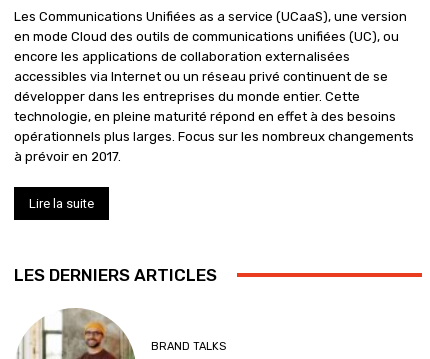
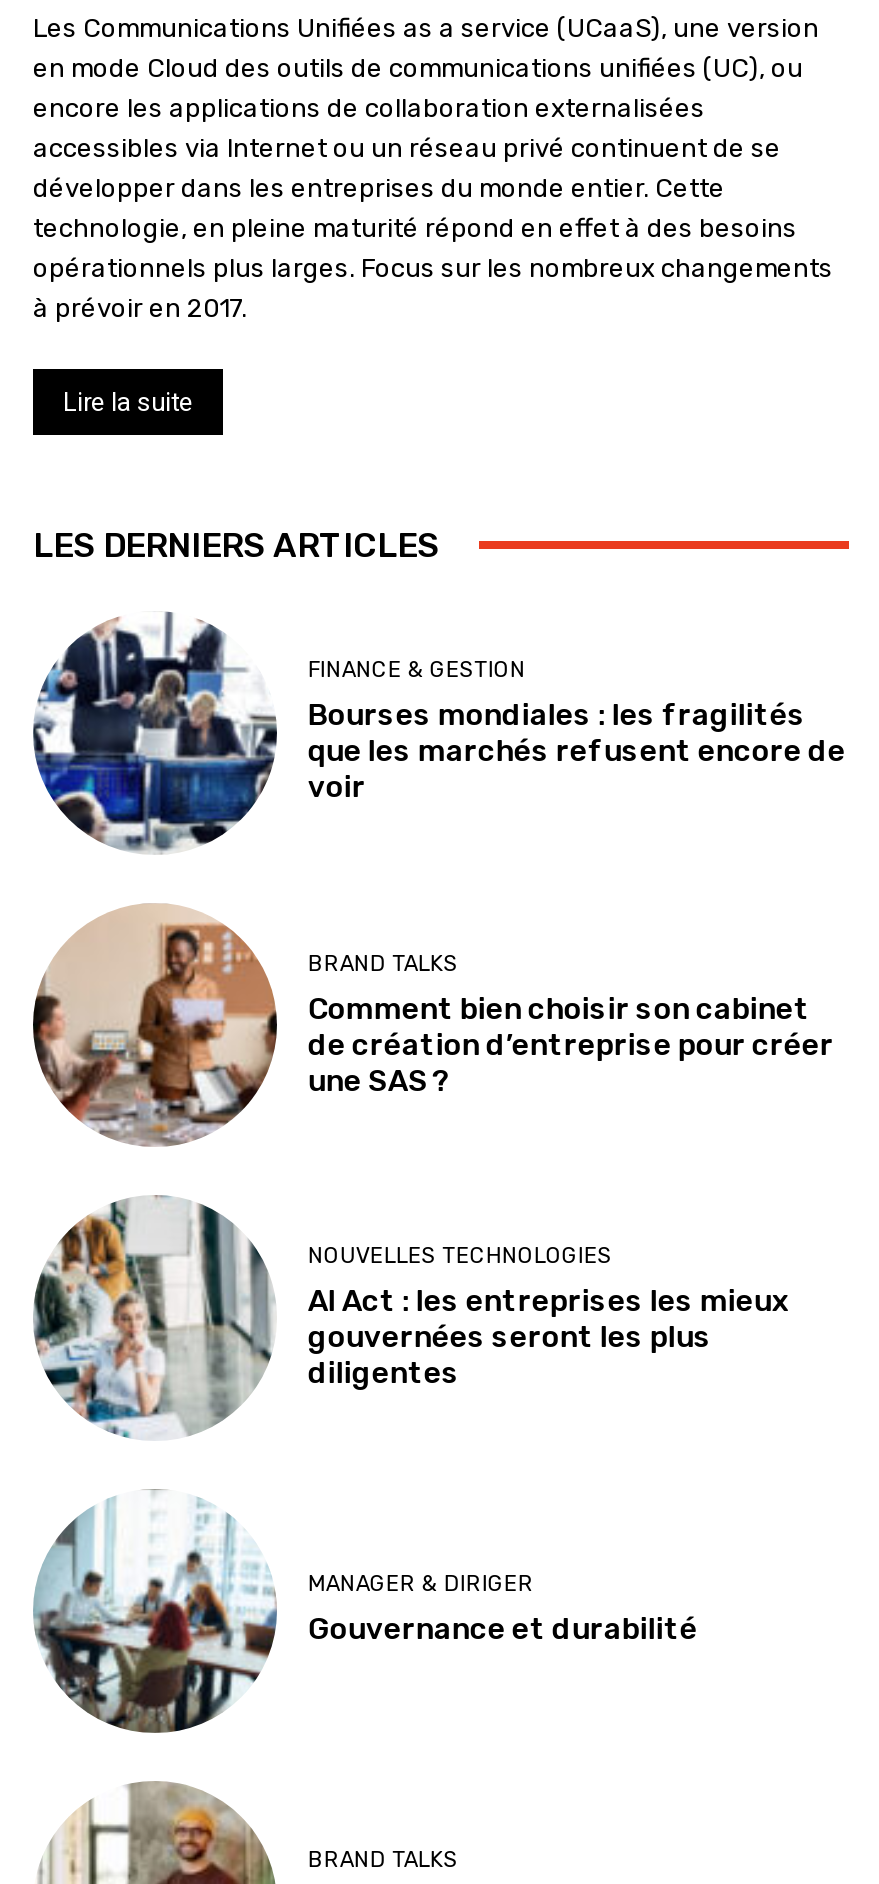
none -> [31,613,846,853] [image] | FINANCE & GESTION | Bourses mondiales : les fragilités | que les marchés refusent encore de | voir
none -> [31,903,834,1147] [image] | BRAND TALKS | Comment bien choisir son cabinet | de création d’entreprise pour créer | une SAS ?
none -> [31,1497,698,1733] [image] | MANAGER & DIRIGER | Gouvernance et durabilité
none -> [33,1195,788,1437] [image] | NOUVELLES TECHNOLOGIES | AI Act : les entreprises les mieux | gouvernées seront les plus | diligentes

